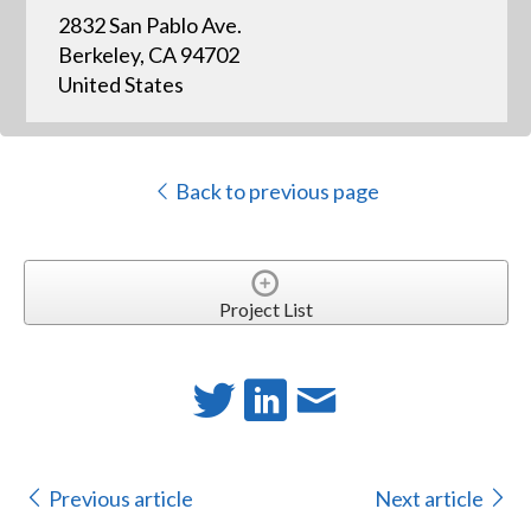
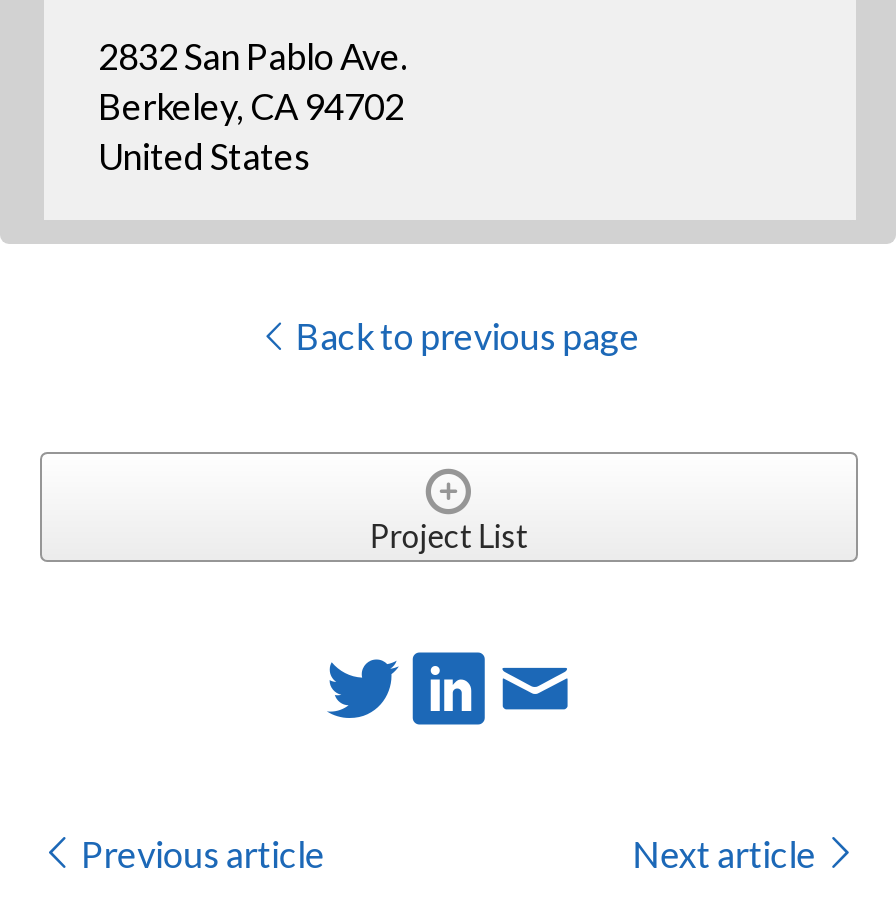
[243,380,288,422] [image] -> [410,654,506,726] [image]

